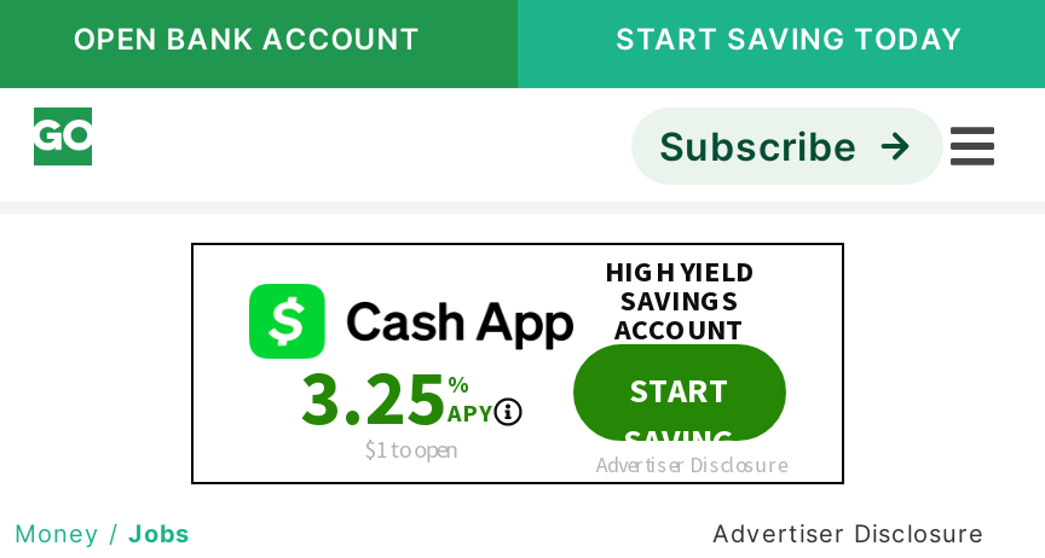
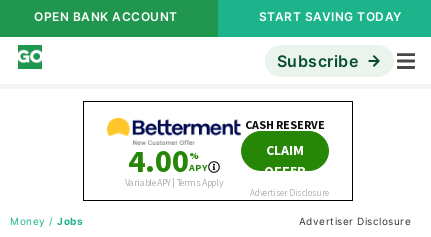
[247,260,789,458] [image] -> [106,109,330,188] [image]

